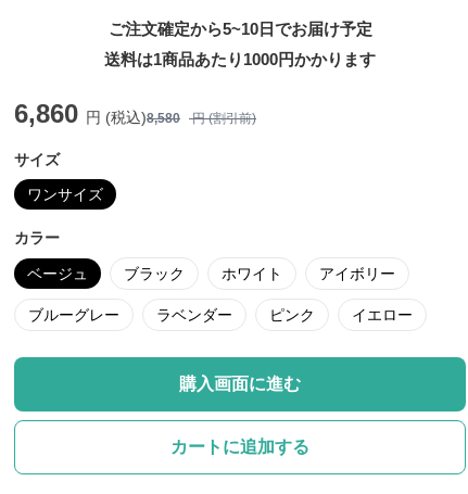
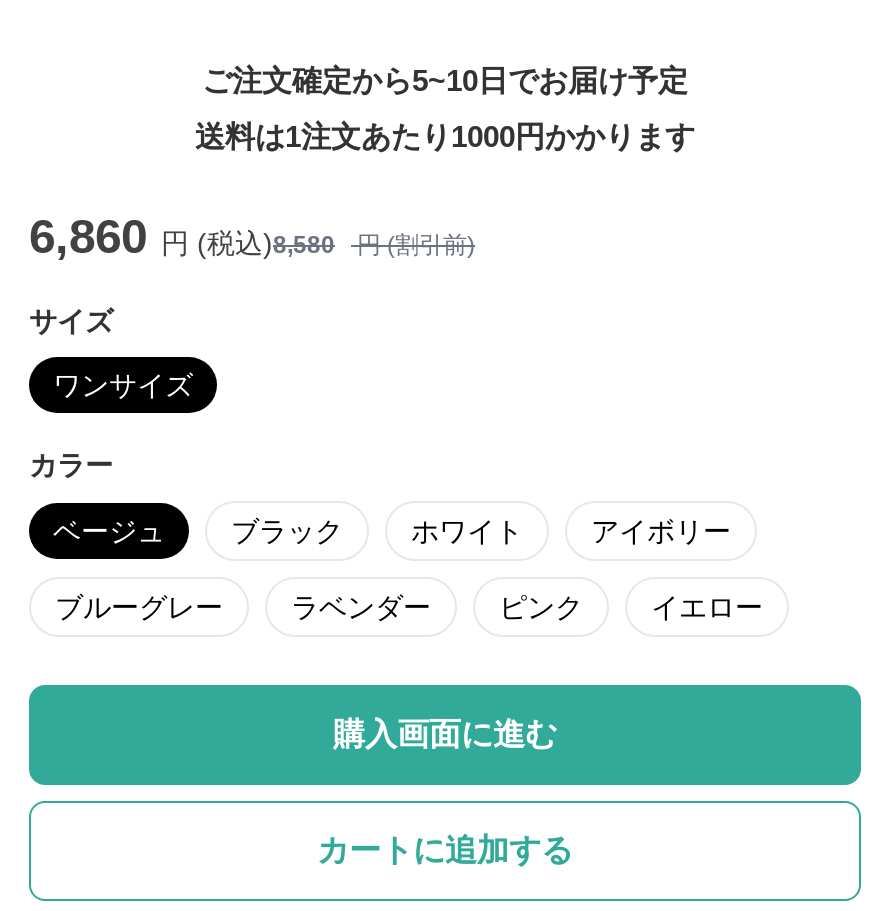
[104,50,376,68] 送料は1商品あたり1000円かかります -> [195,119,695,153] 送料は1注文あたり1000円かかります

